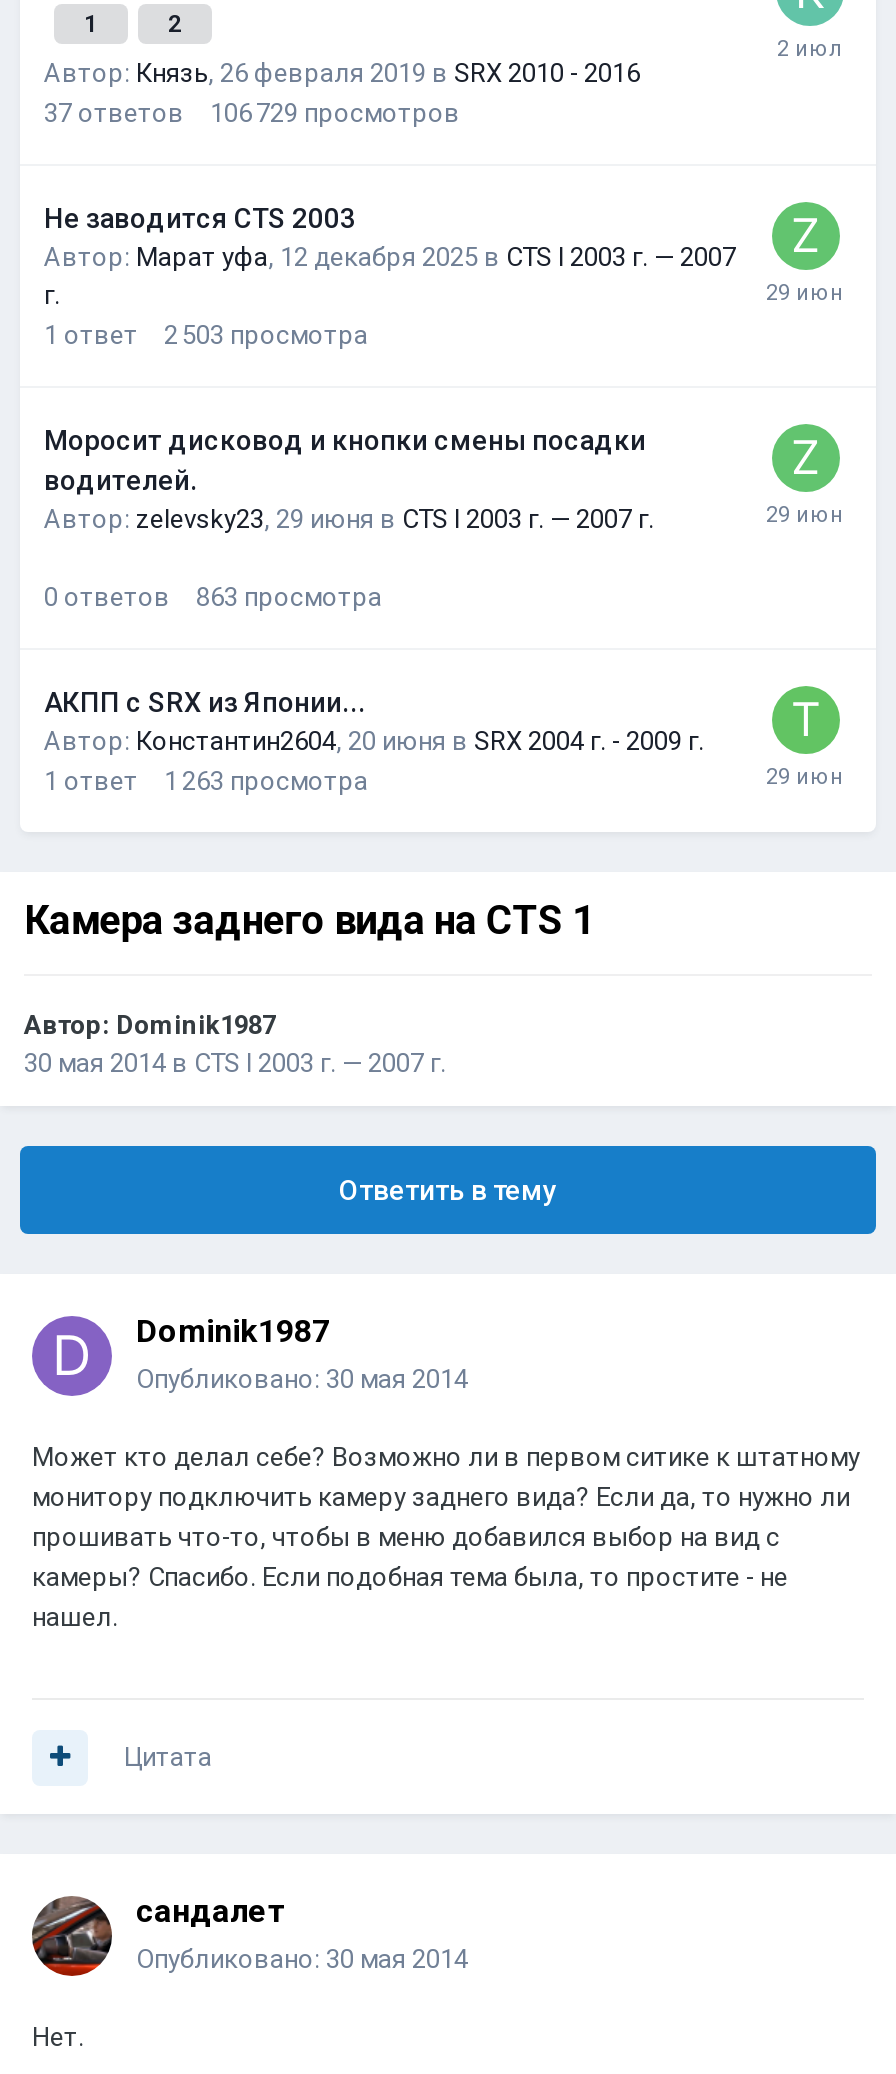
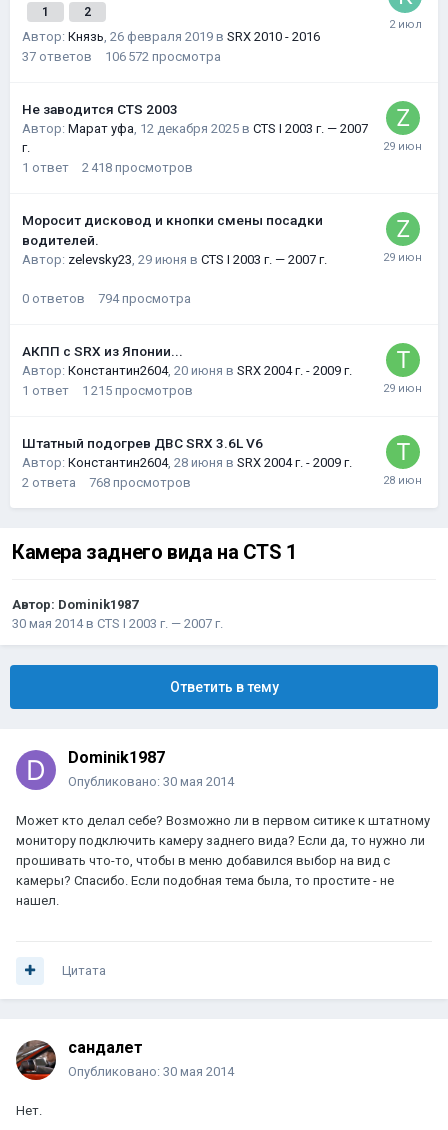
[44,98,460,128] 37 ответов 106 729 просмотров -> [22,49,221,64] 37 ответов 106 572 просмотра
[44,320,368,350] 1 ответ 2 503 просмотра -> [22,160,193,175] 1 ответ 2 418 просмотров
[196,582,382,612] 863 просмотра -> [98,291,191,306] 794 просмотра
[164,766,368,796] 1 263 просмотра -> [22,383,352,490] 1 215 просмотров | Штатный подогрев ДВС SRX 3.6L V6 | Автор: Константин2604, 28 июня в SRX 2004 г. - 2009 г. | 2 ответа | 768 просмотров

